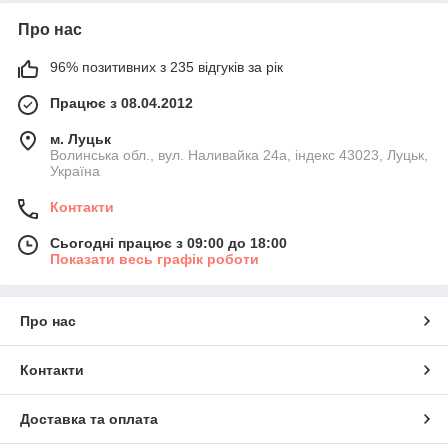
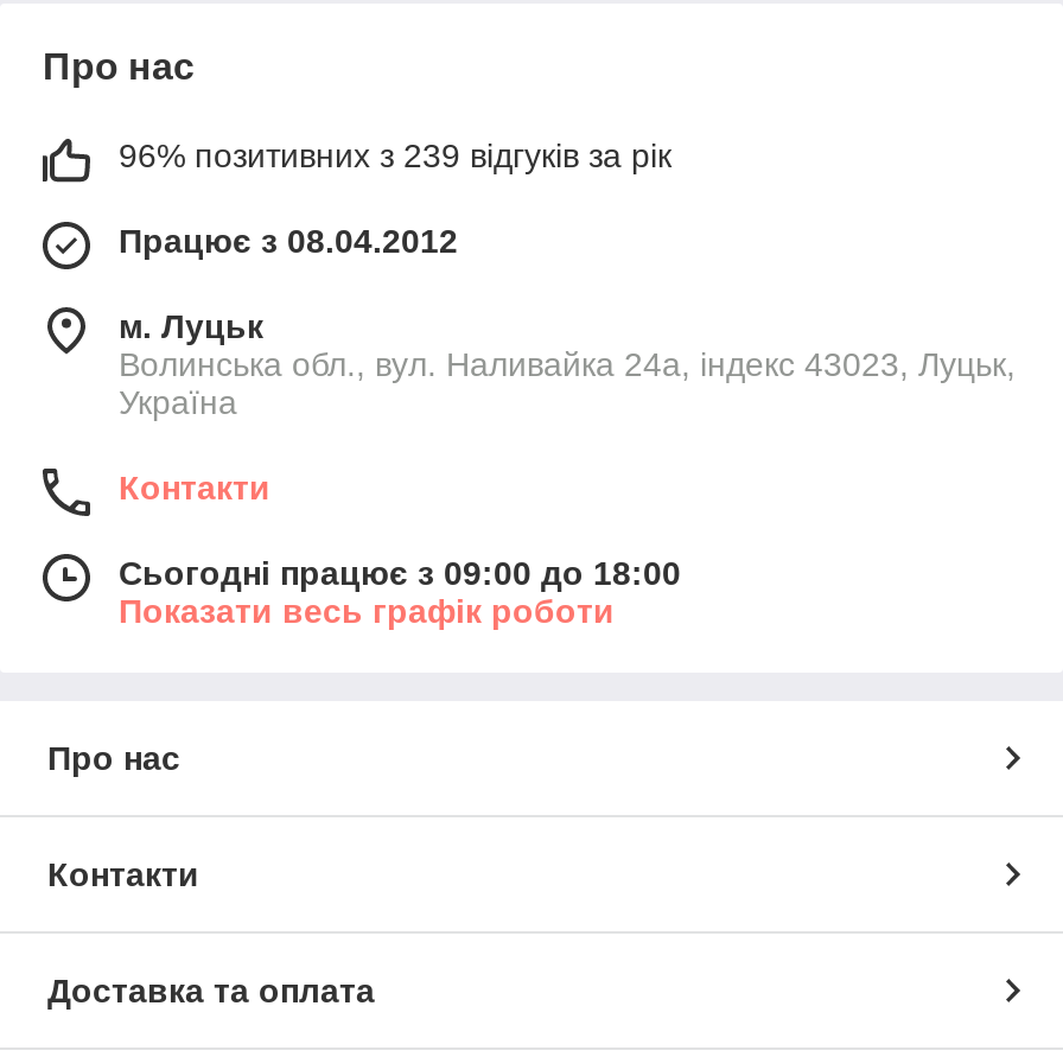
[50,59,283,75] 96% позитивних з 235 відгуків за рік -> [119,136,671,174] 96% позитивних з 239 відгуків за рік

